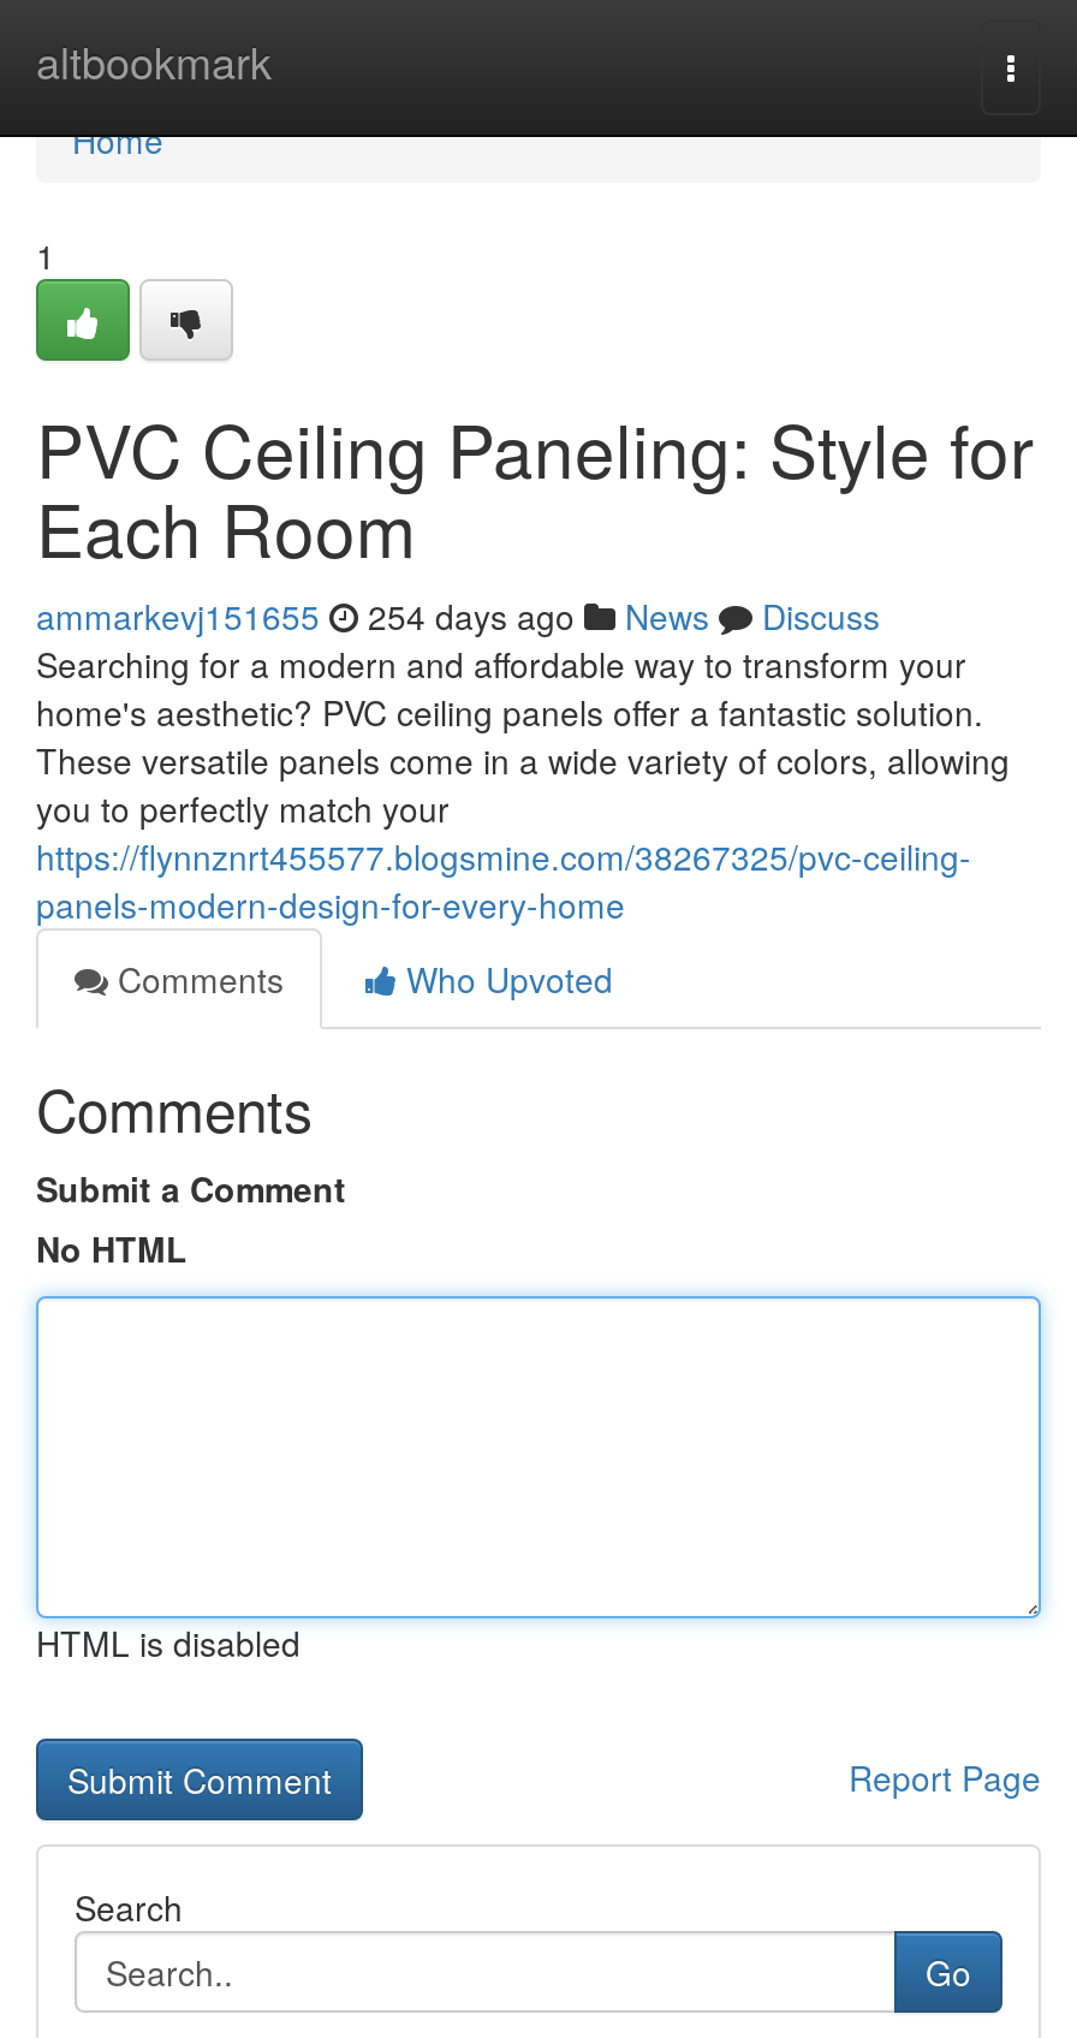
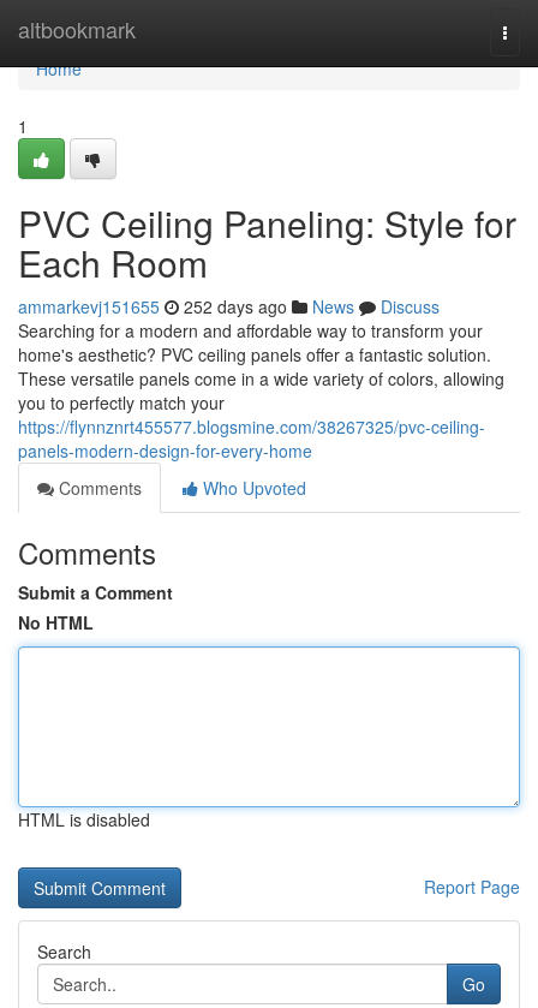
[36,592,880,640] ammarkevj151655 254 days ago News Discuss -> [18,294,440,318] ammarkevj151655 252 days ago News Discuss

